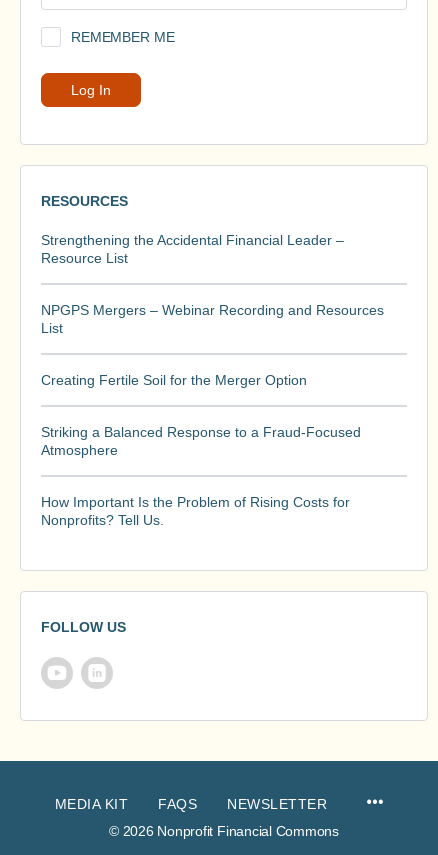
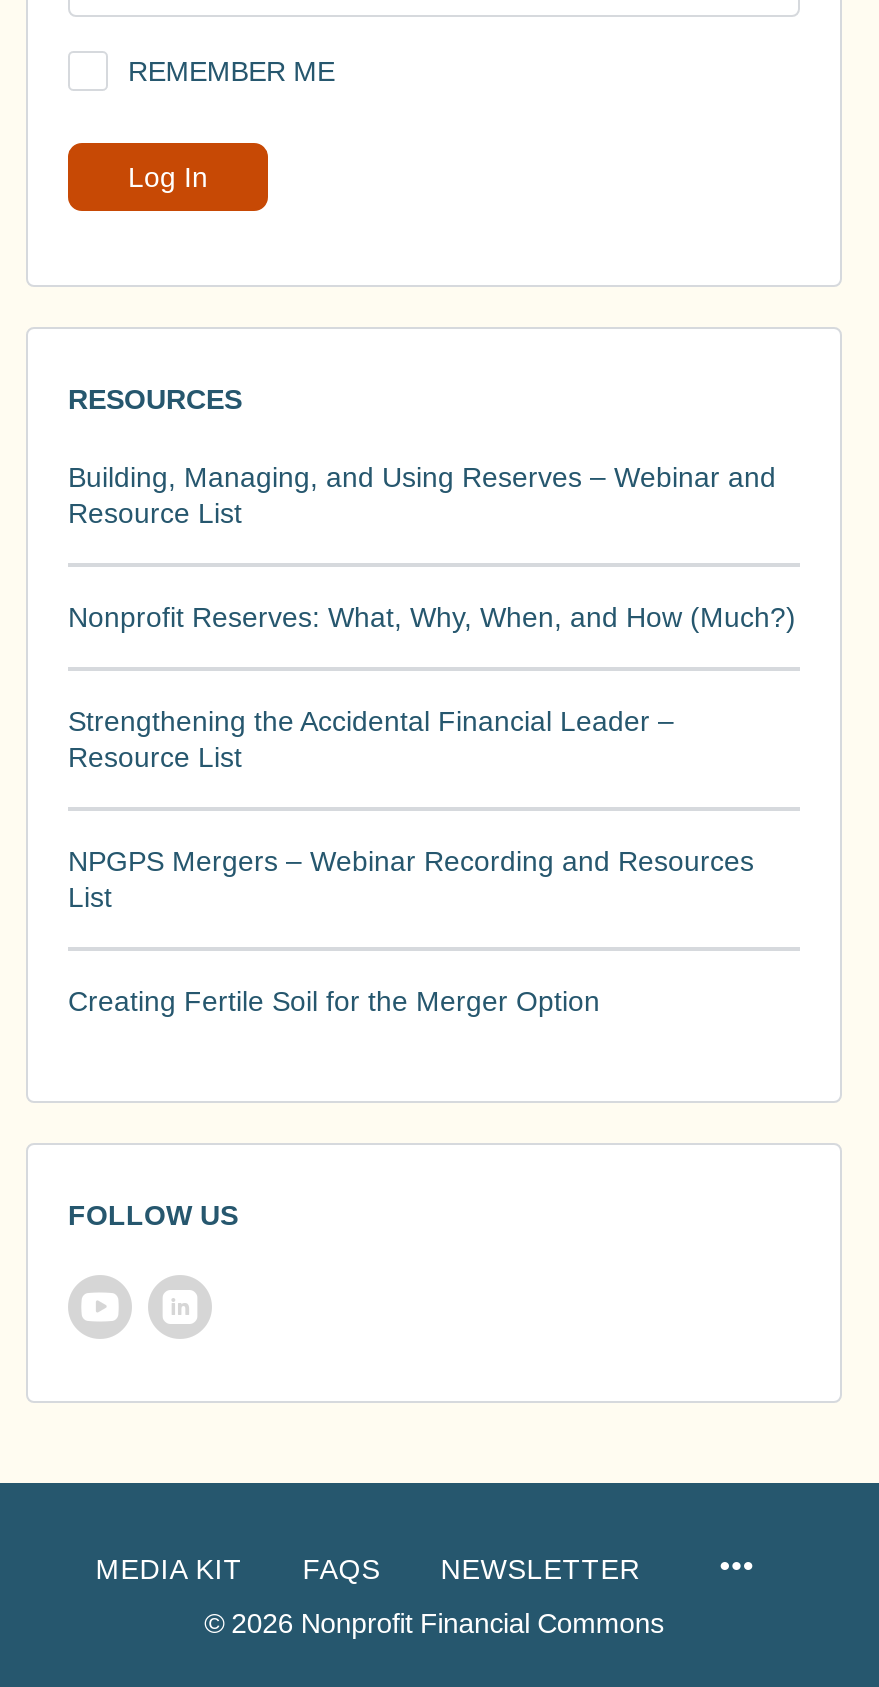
none -> [68,460,796,632] Building, Managing, and Using Reserves – Webinar and | Resource List | Nonprofit Reserves: What, Why, When, and How (Much?)
moved [41,232,384,388] -> [68,704,754,1016]: Strengthening the Accidental Financial Leader – | Resource List | NPGPS Mergers – Webinar Recording and Resources | List | Creating Fertile Soil for the Merger Option
[41,424,361,528] Striking a Balanced Response to a Fraud-Focused | Atmosphere | How Important Is the Problem of Rising Costs for | Nonprofits? Tell Us. -> none

